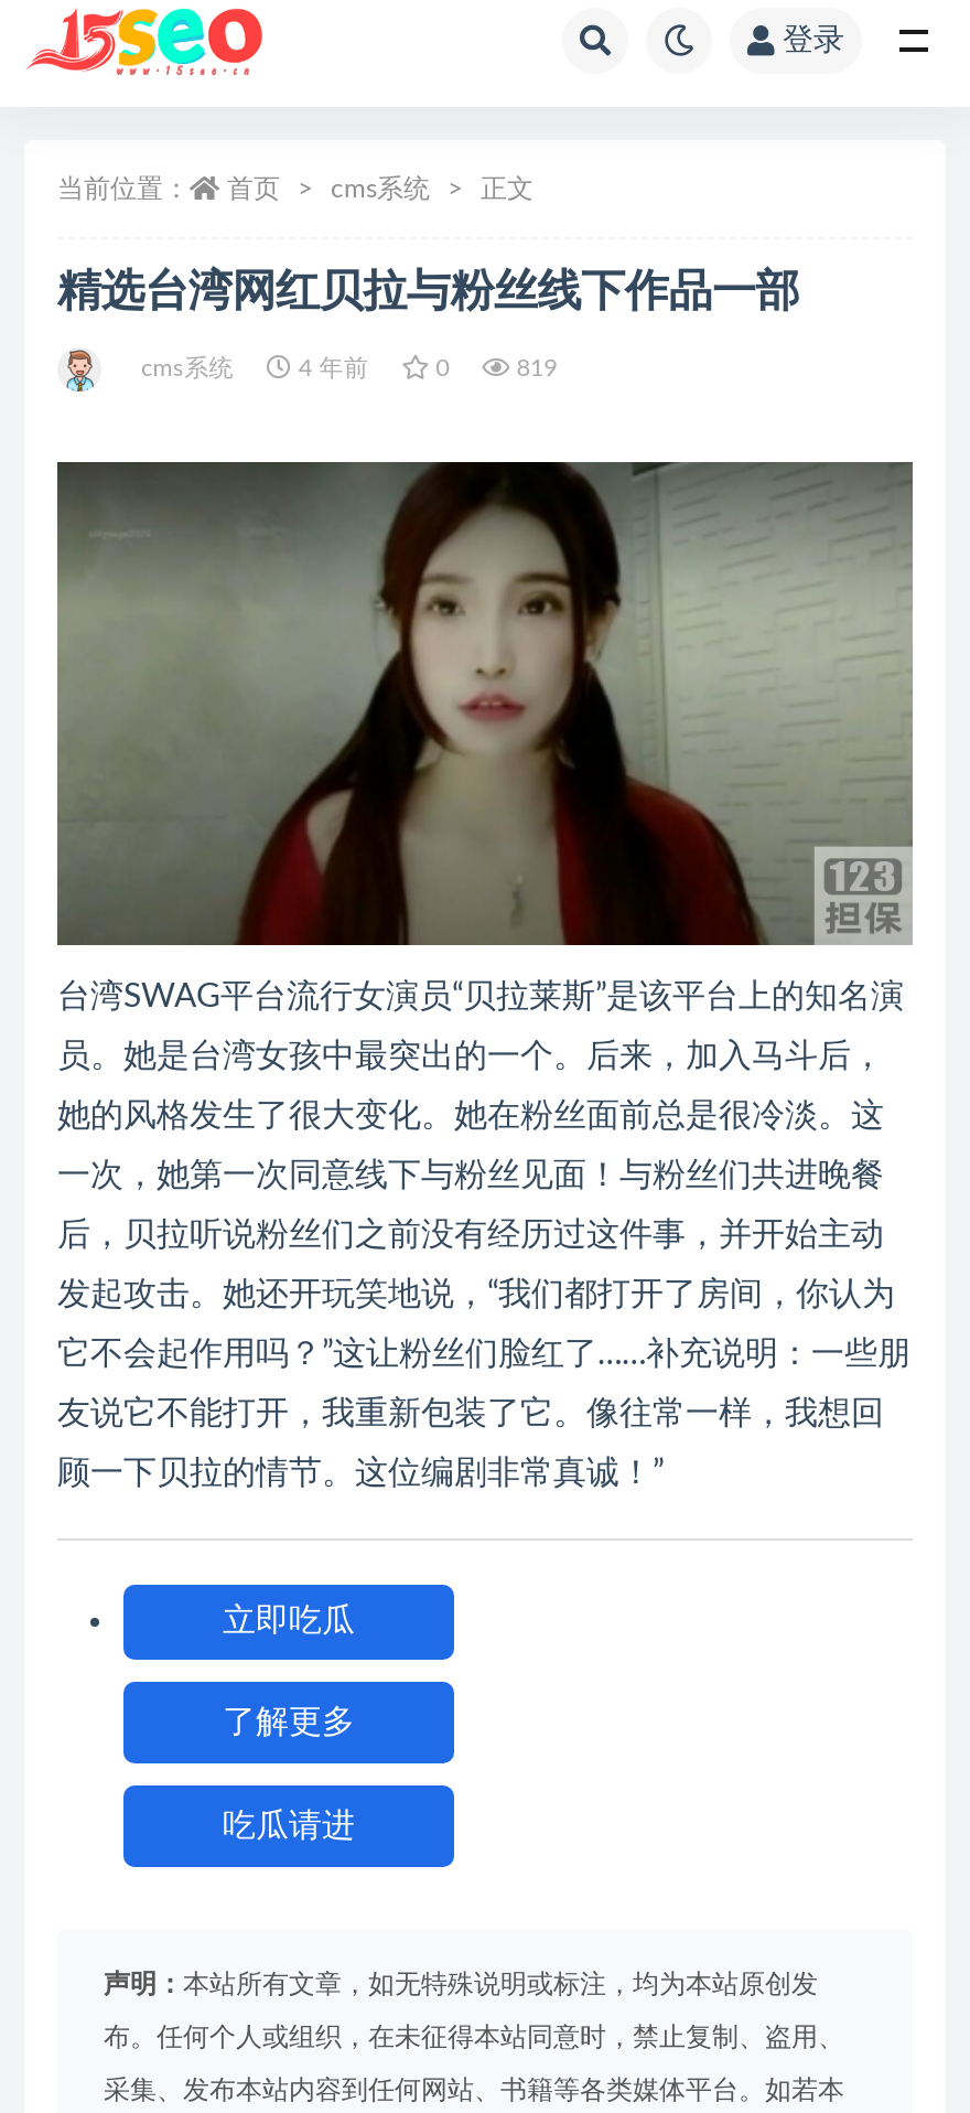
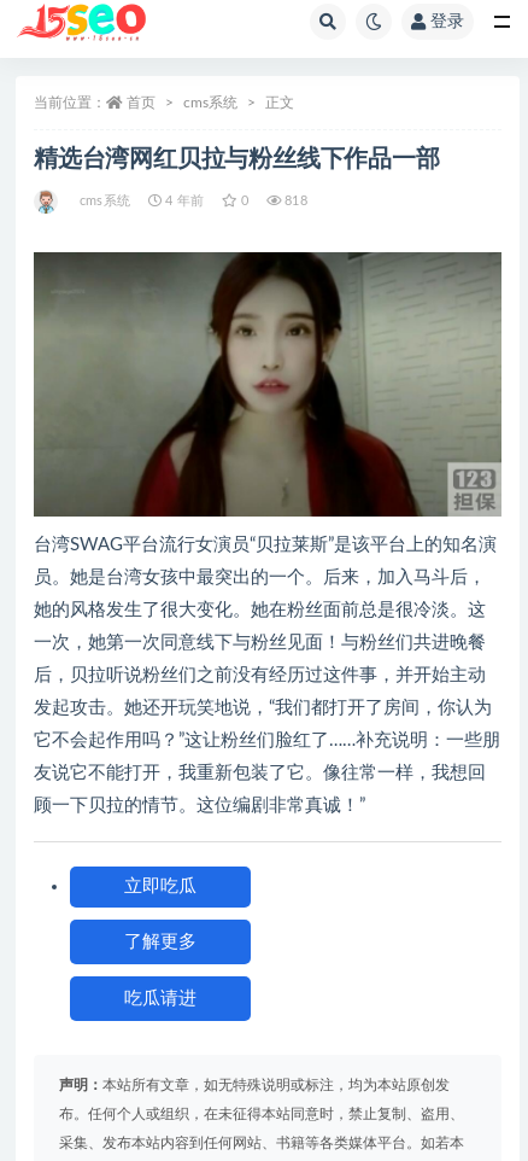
[509,356,557,380] 819 -> [281,194,307,208] 818

